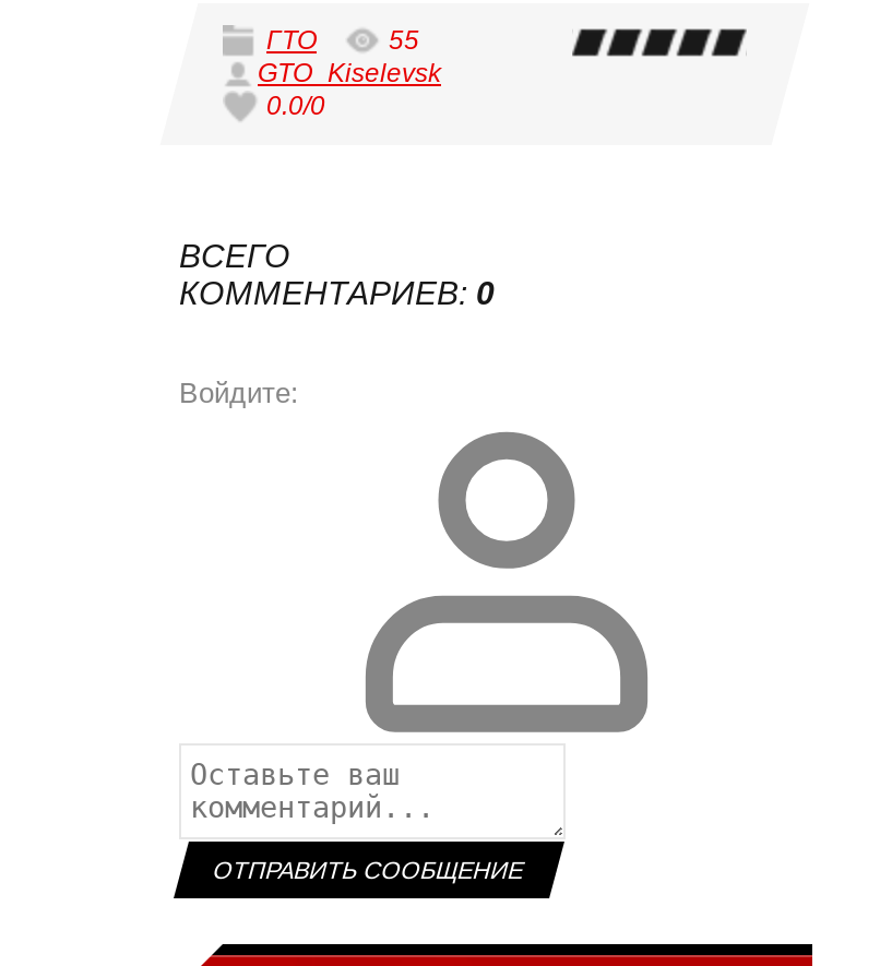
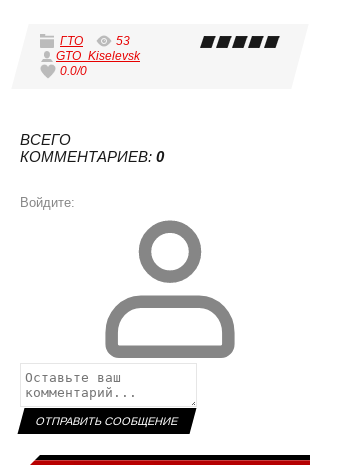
[389,25,419,56] 55 -> [116,34,130,48] 53

